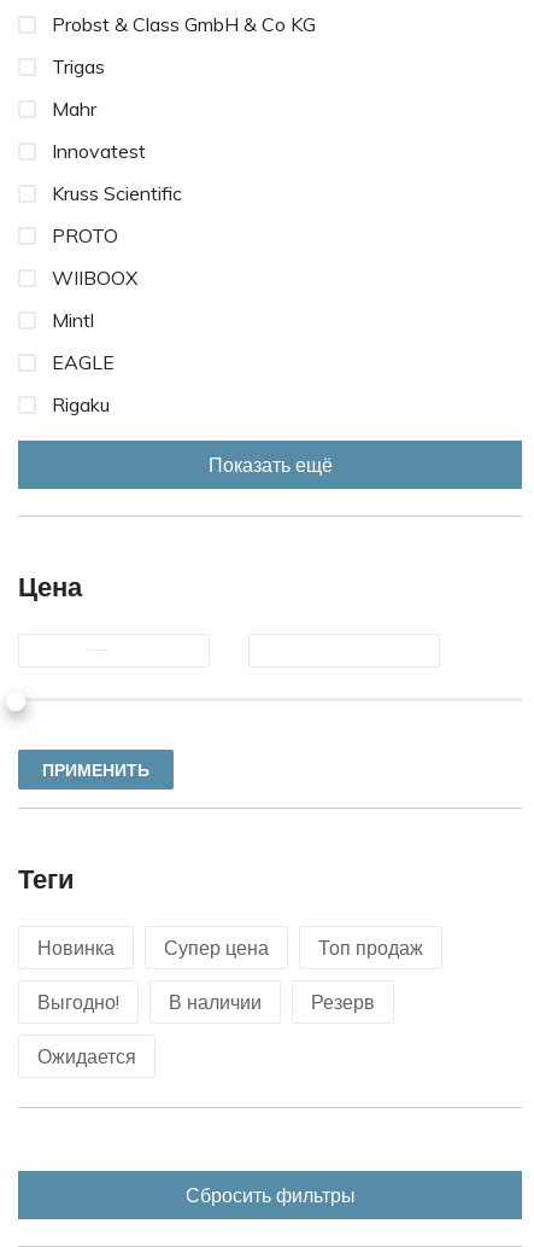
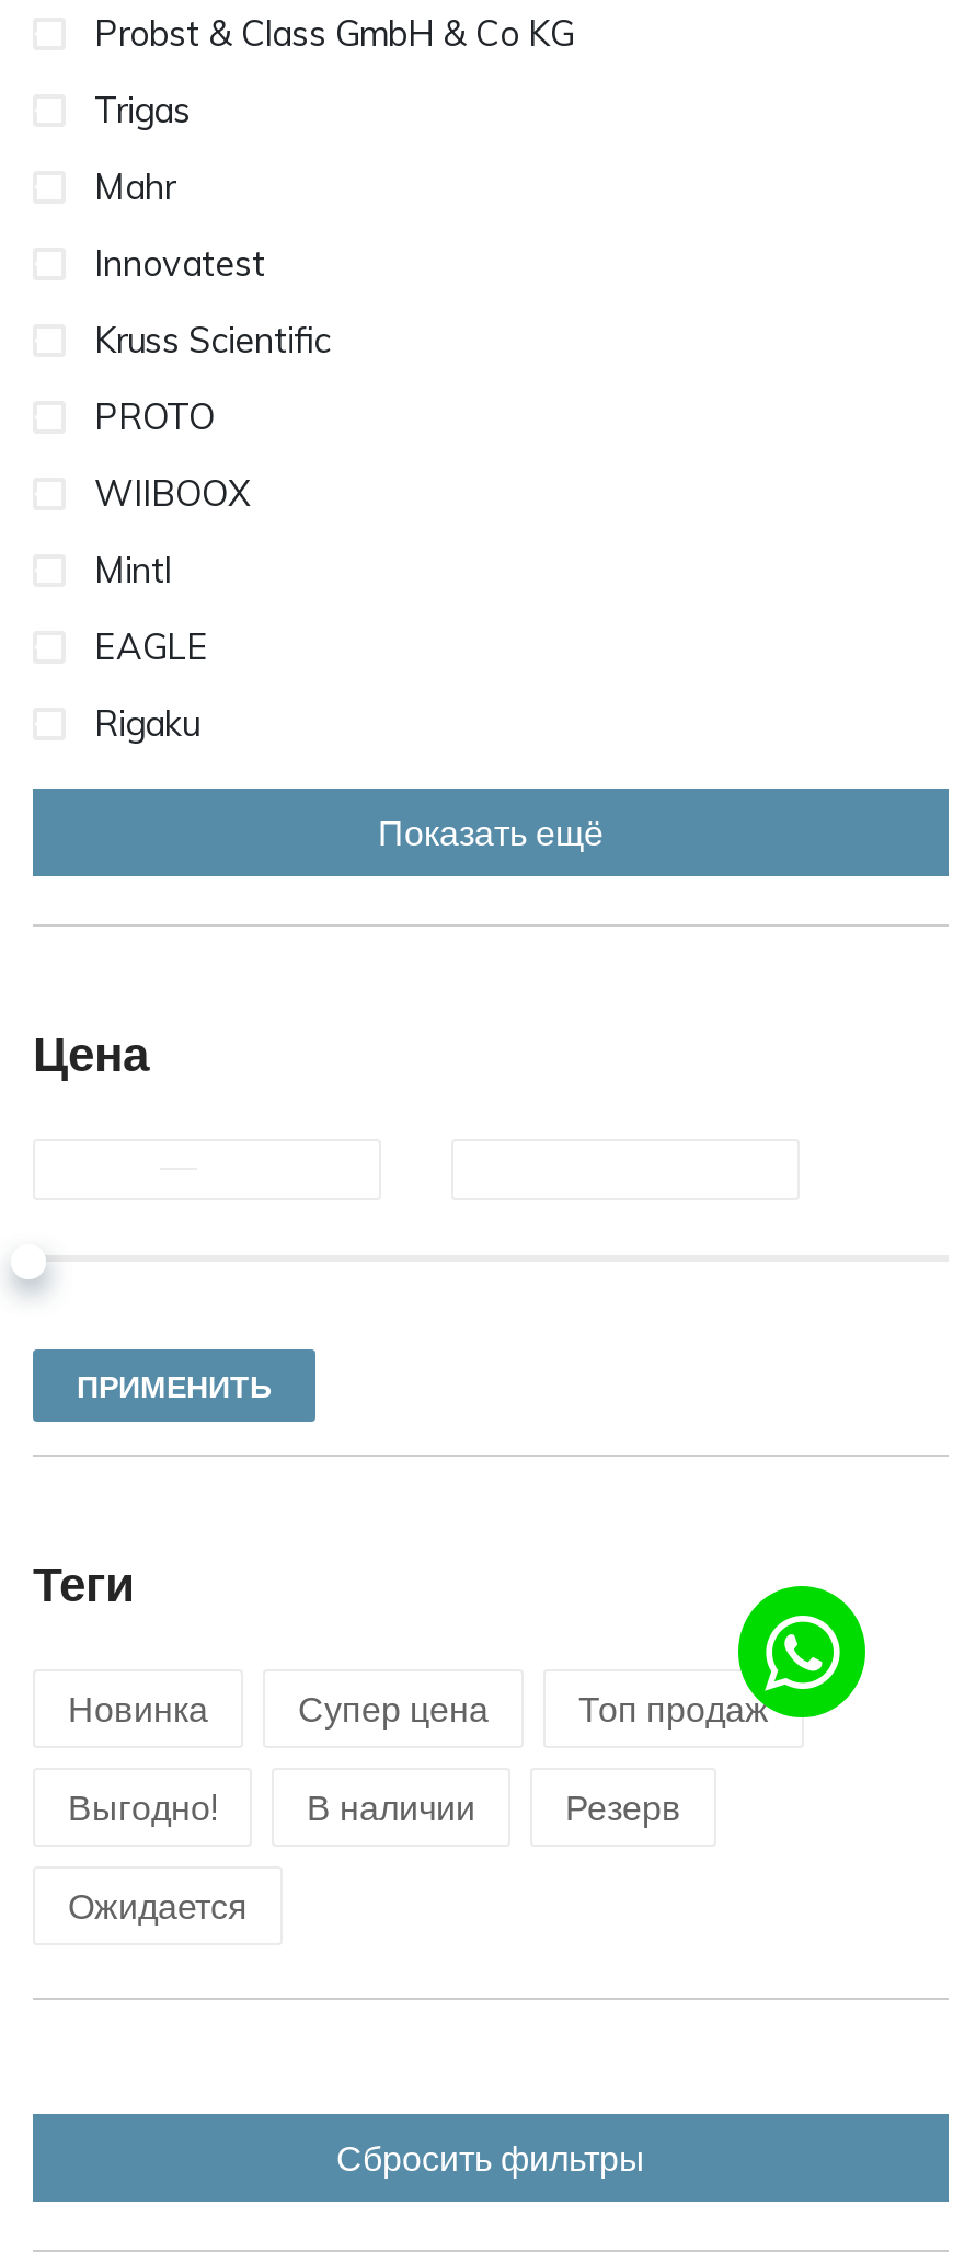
none -> [736,1584,868,1720] [image]

